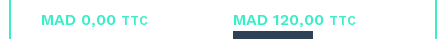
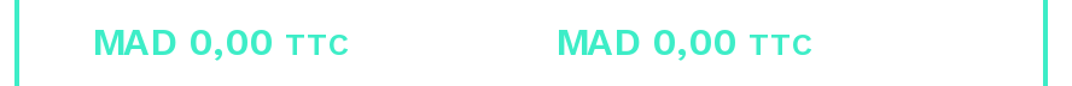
[233,10,356,29] MAD 120,00 TTC -> [555,18,814,64] MAD 0,00 TTC

